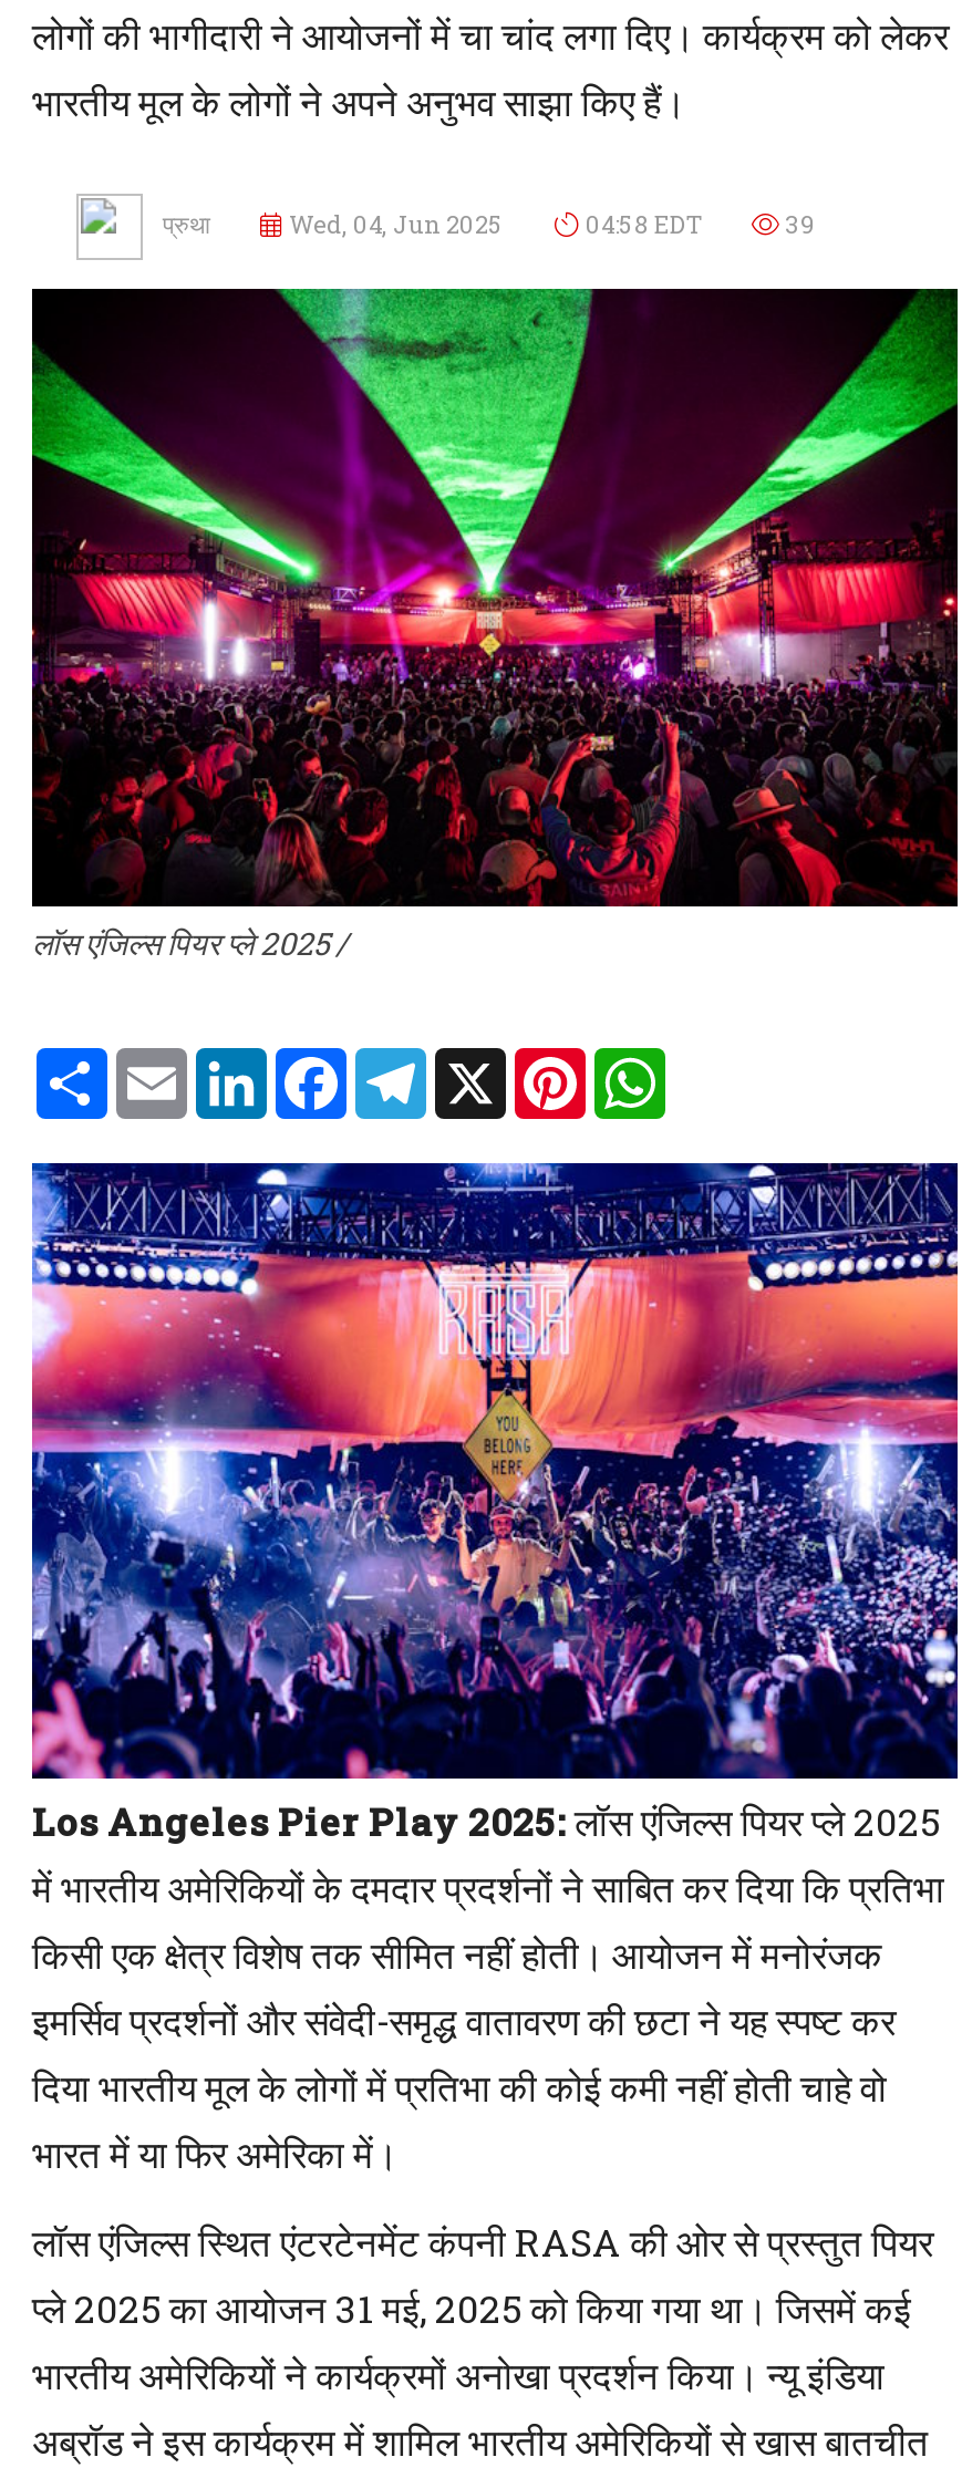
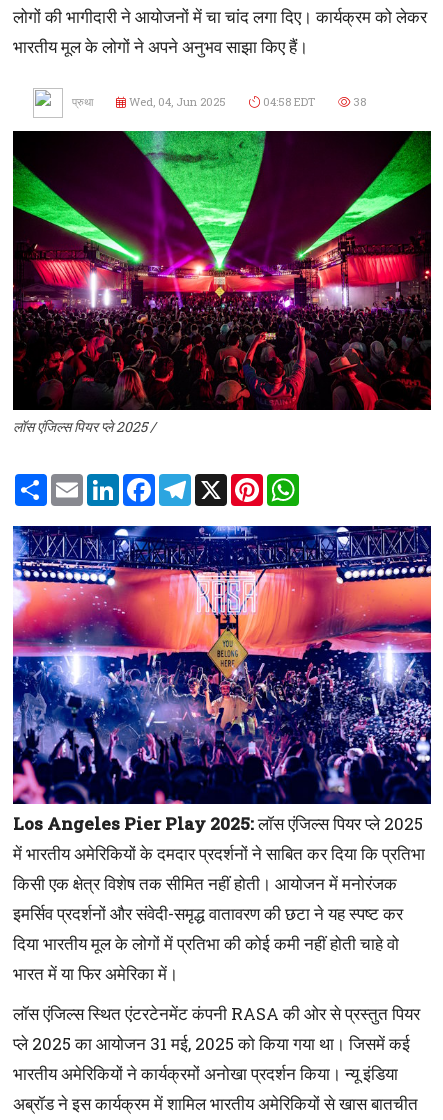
[778,207,829,240] 39 -> [350,94,372,109] 38

